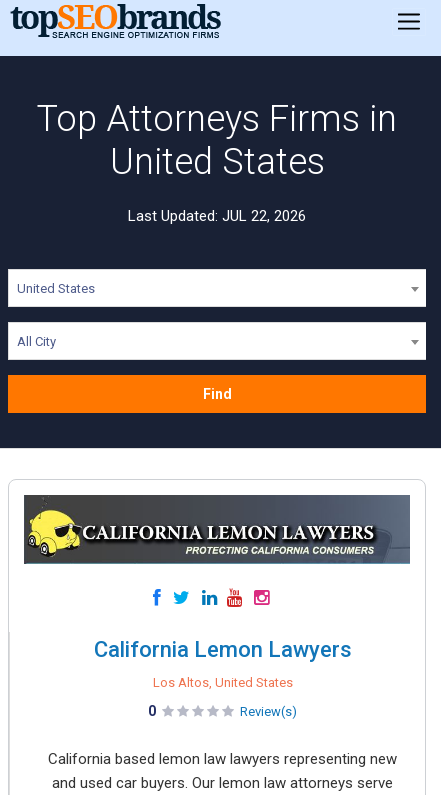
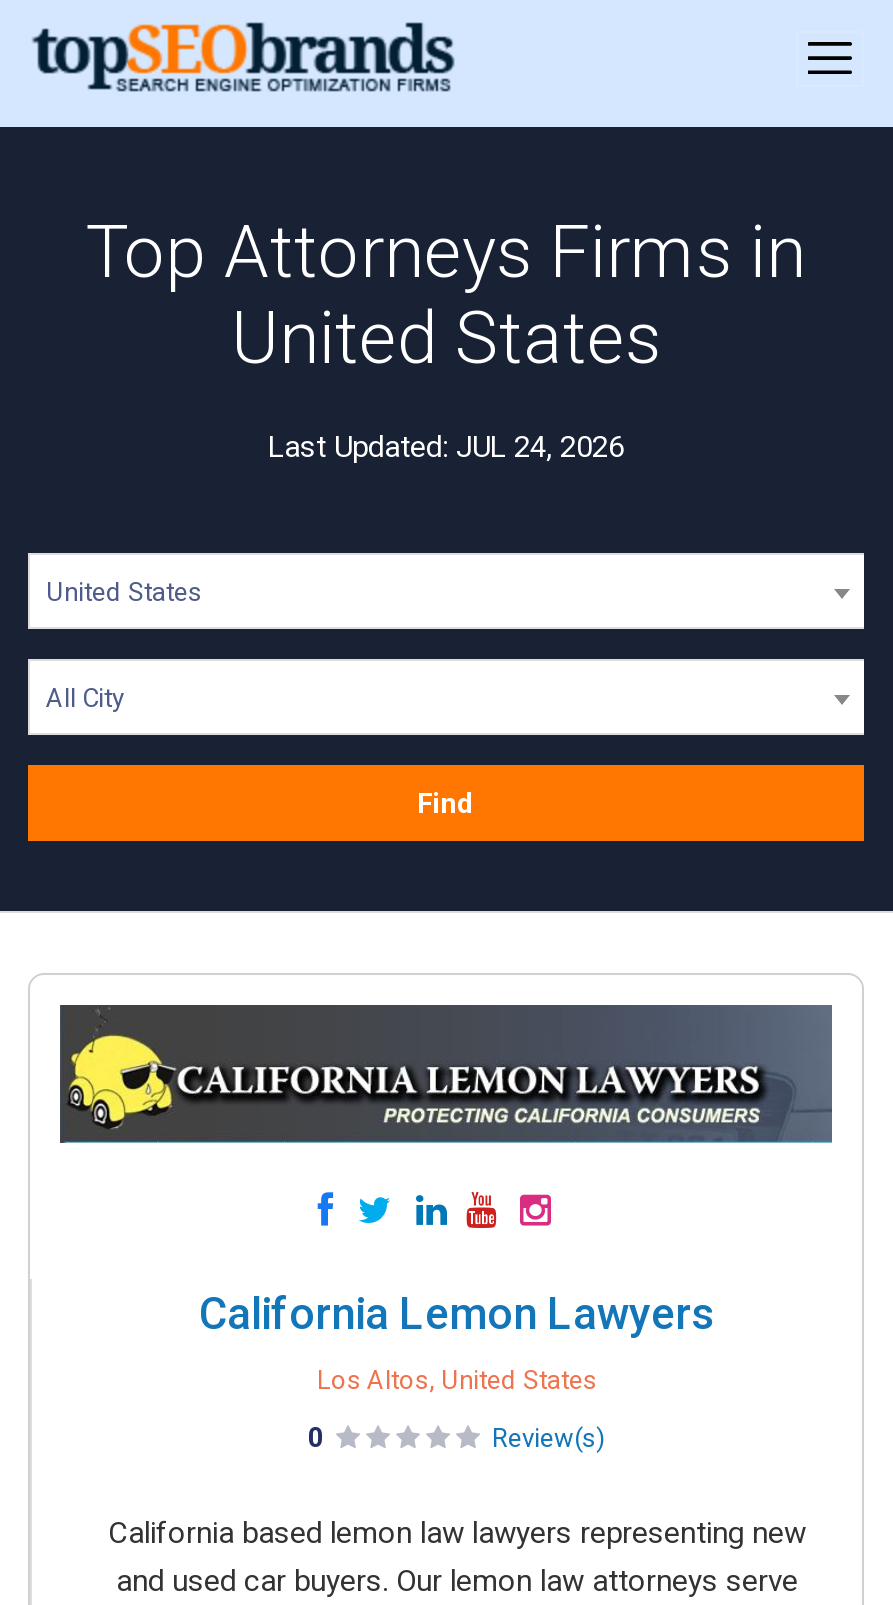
[128,207,306,225] Last Updated: JUL 22, 2026 -> [268,429,624,465] Last Updated: JUL 24, 2026

